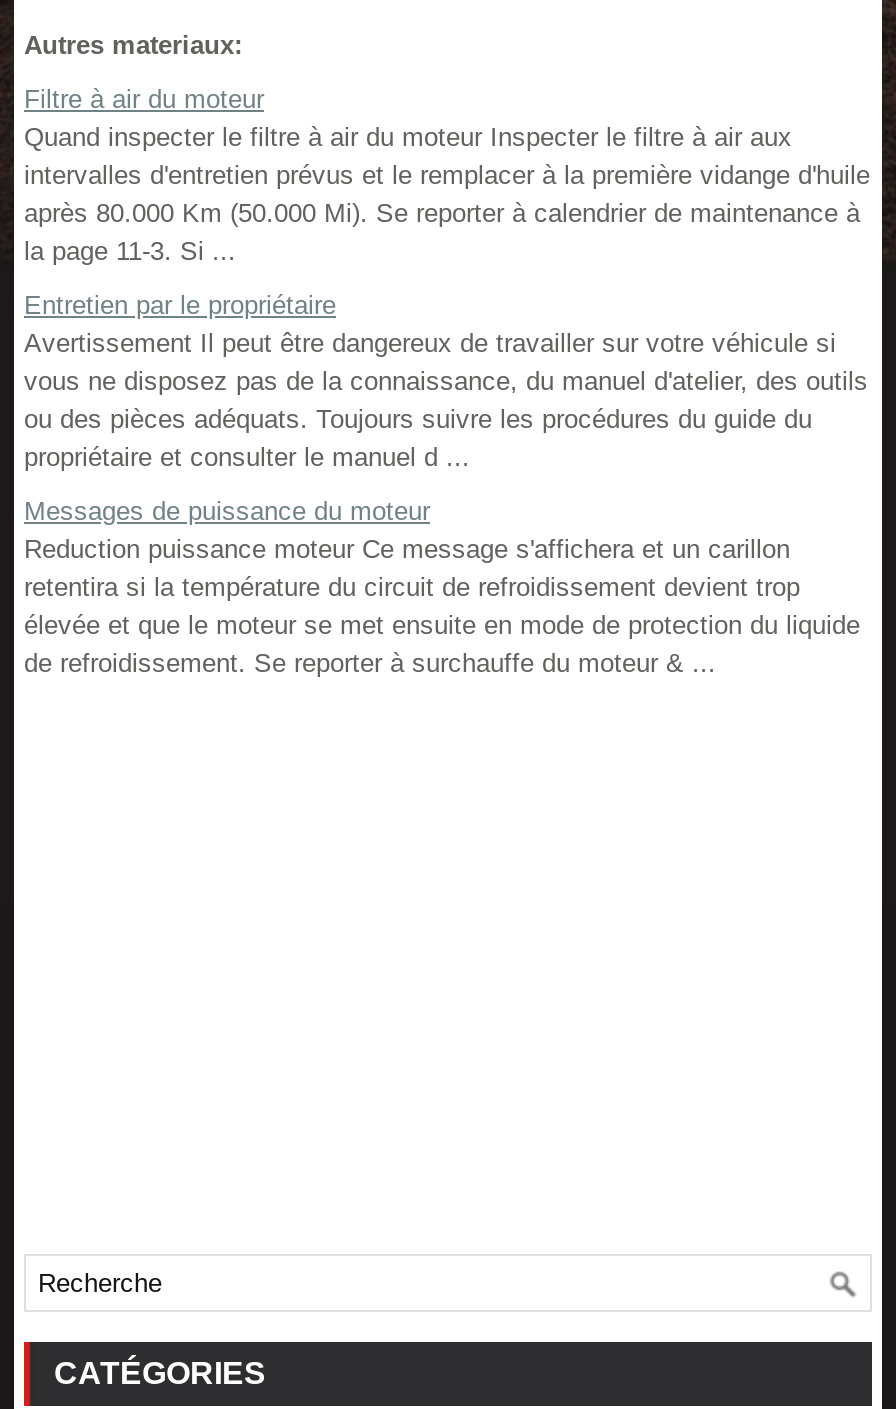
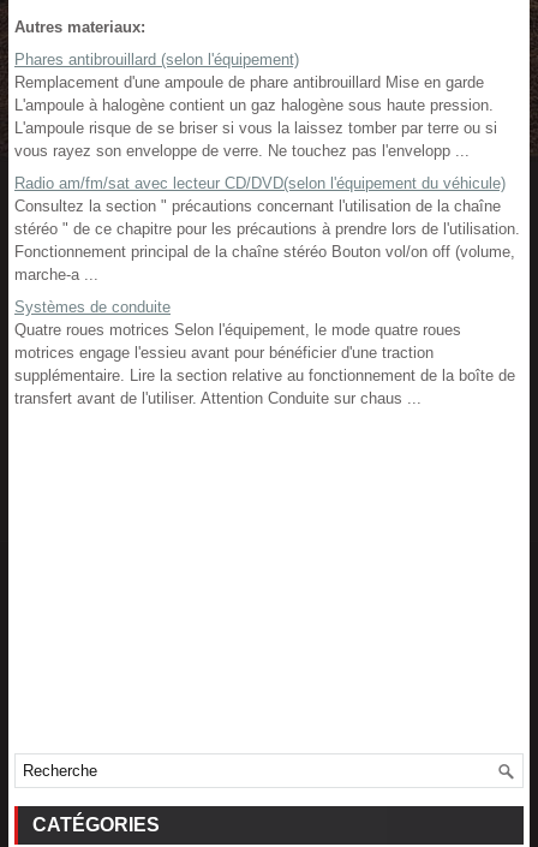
[24,84,870,266] Filtre à air du moteur | Quand inspecter le filtre à air du moteur Inspecter le filtre à air aux | intervalles d'entretien prévus et le remplacer à la première vidange d'huile | après 80.000 Km (50.000 Mi). Se reporter à calendrier de maintenance à | la page 11-3. Si ... -> [14,50,497,160] Phares antibrouillard (selon l'équipement) | Remplacement d'une ampoule de phare antibrouillard Mise en garde | L'ampoule à halogène contient un gaz halogène sous haute pression. | L'ampoule risque de se briser si vous la laissez tomber par terre ou si | vous rayez son enveloppe de verre. Ne touchez pas l'envelopp ...
[24,290,868,472] Entretien par le propriétaire | Avertissement Il peut être dangereux de travailler sur votre véhicule si | vous ne disposez pas de la connaissance, du manuel d'atelier, des outils | ou des pièces adéquats. Toujours suivre les procédures du guide du | propriétaire et consulter le manuel d ... -> [14,174,520,284] Radio am/fm/sat avec lecteur CD/DVD(selon l'équipement du véhicule) | Consultez la section " précautions concernant l'utilisation de la chaîne | stéréo " de ce chapitre pour les précautions à prendre lors de l'utilisation. | Fonctionnement principal de la chaîne stéréo Bouton vol/on off (volume, | marche-a ...
[24,496,860,678] Messages de puissance du moteur | Reduction puissance moteur Ce message s'affichera et un carillon | retentira si la température du circuit de refroidissement devient trop | élevée et que le moteur se met ensuite en mode de protection du liquide | de refroidissement. Se reporter à surchauffe du moteur & ... -> [14,298,515,407] Systèmes de conduite | Quatre roues motrices Selon l'équipement, le mode quatre roues | motrices engage l'essieu avant pour bénéficier d'une traction | supplémentaire. Lire la section relative au fonctionnement de la boîte de | transfert avant de l'utiliser. Attention Conduite sur chaus ...

